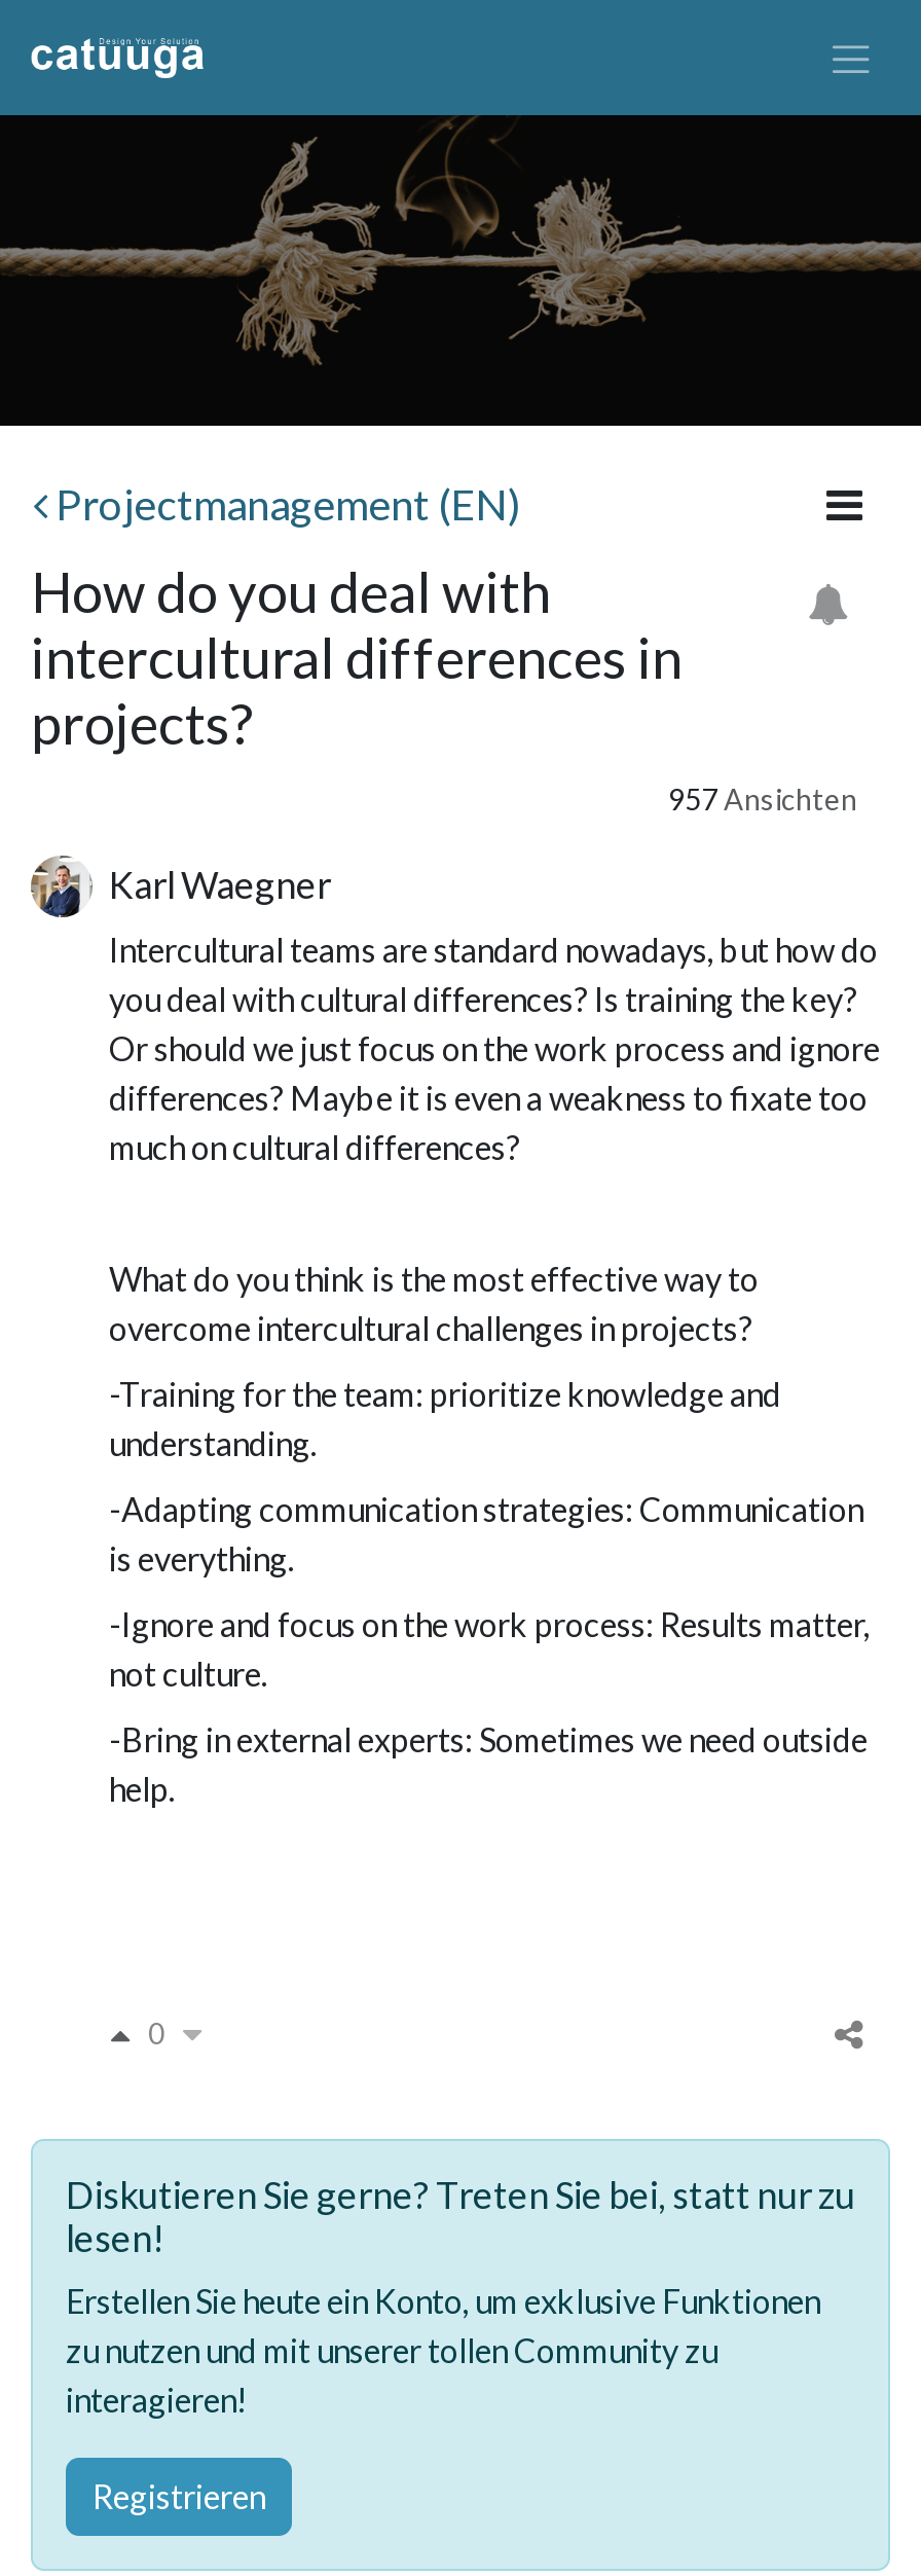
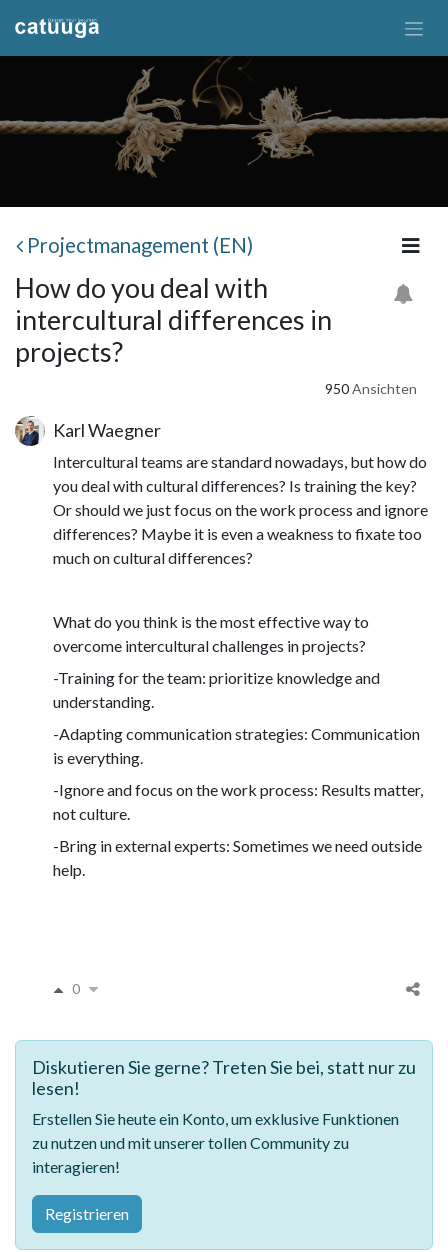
[668,781,857,815] 957 Ansichten -> [325,379,417,396] 950 Ansichten

